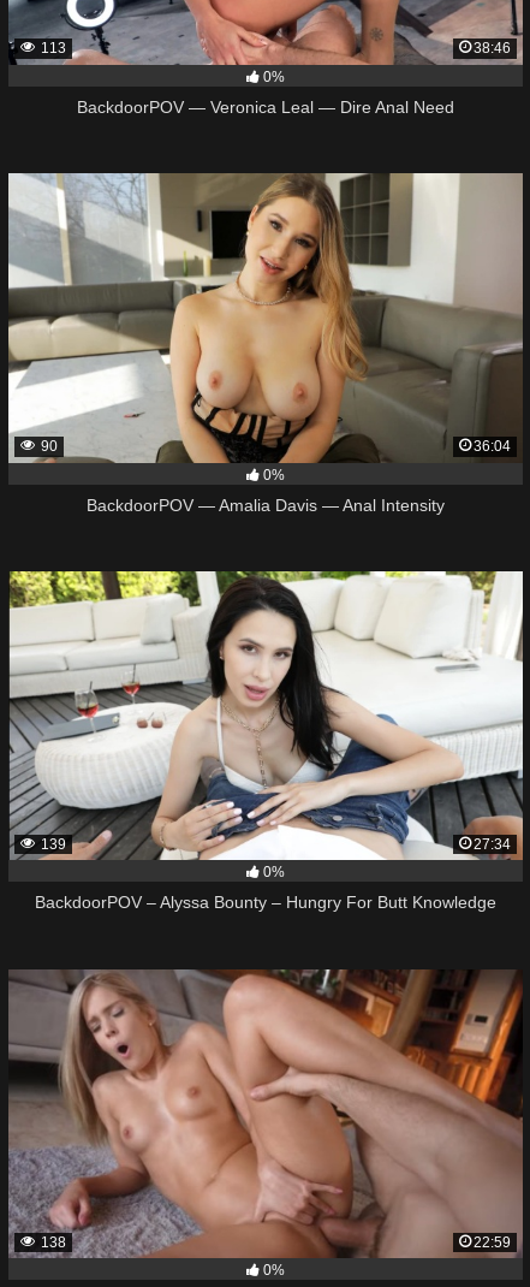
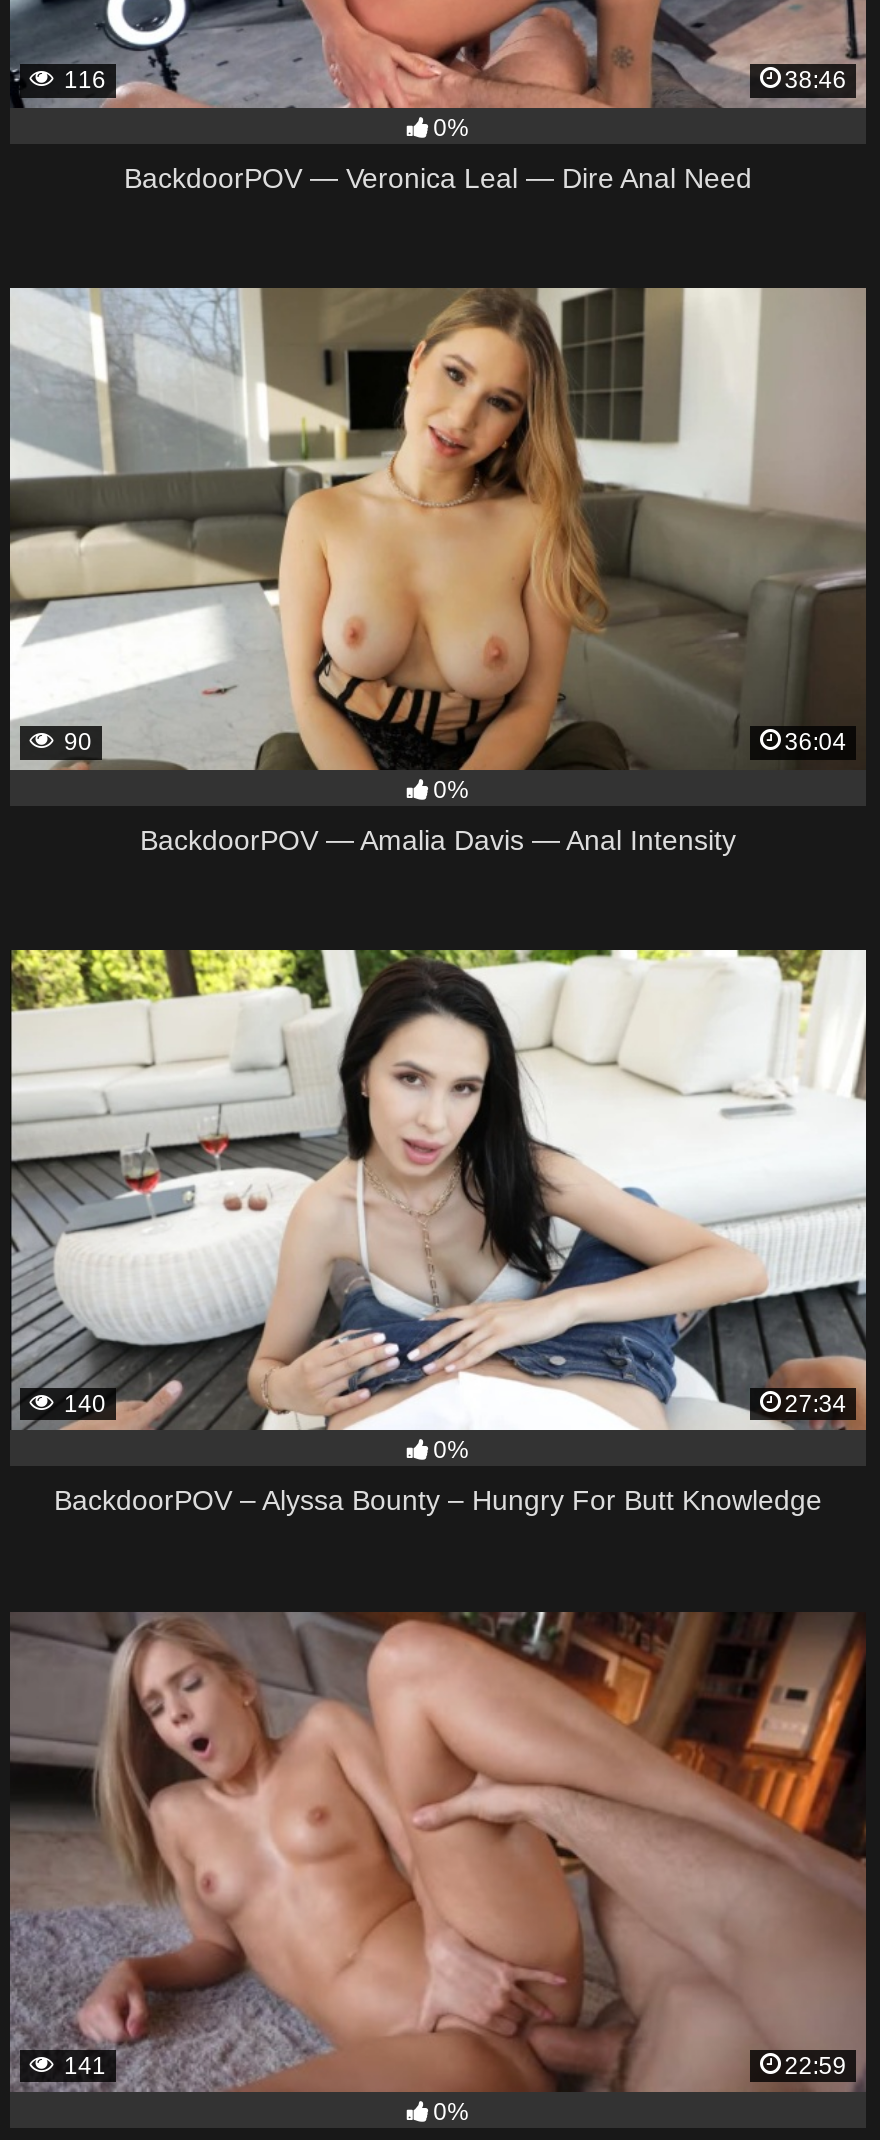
[37,40,66,57] 113 -> [58,67,106,95] 116
[37,836,66,853] 139 -> [58,1390,106,1418] 140
[37,1234,66,1251] 138 -> [58,2052,106,2080] 141

